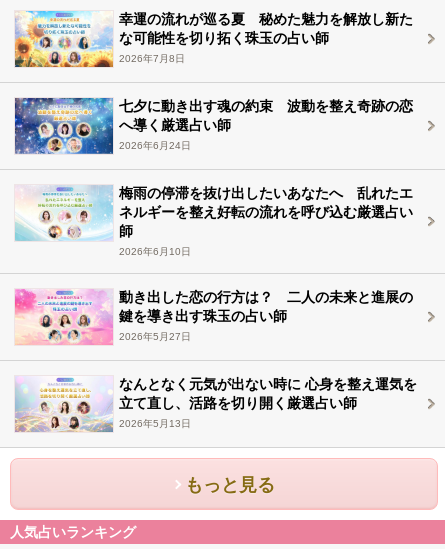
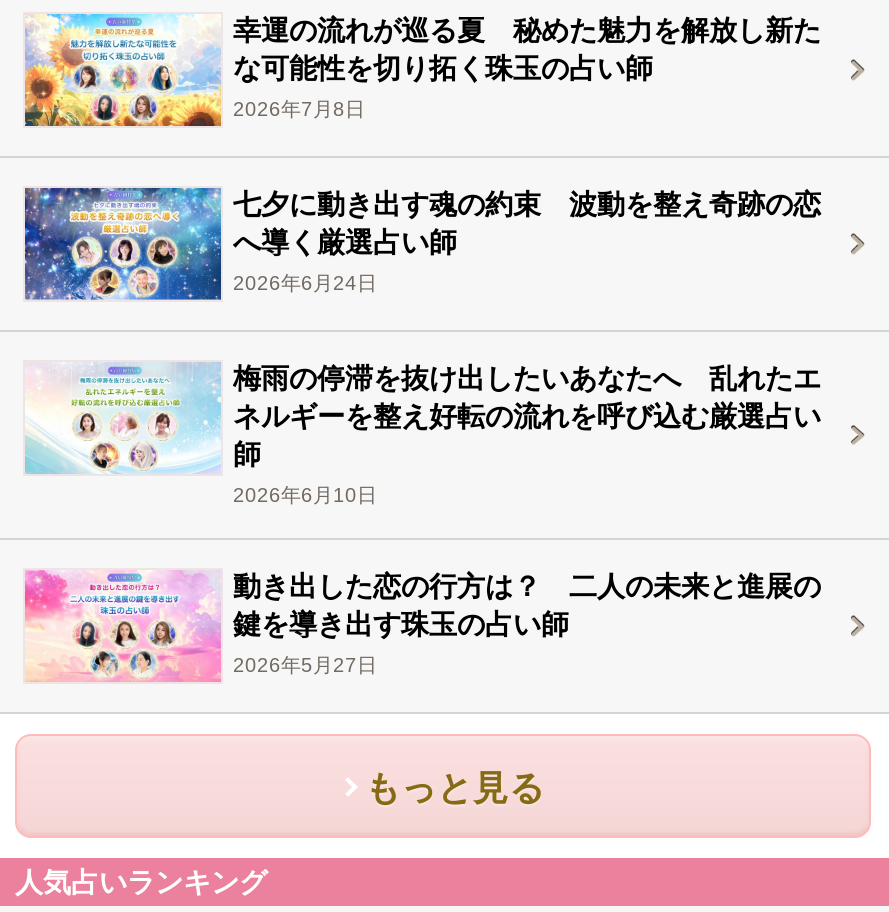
[14,376,417,433] [image] | なんとなく元気が出ない時に 心身を整え運気を | 立て直し、活路を切り開く厳選占い師 | 2026年5月13日 -> none

